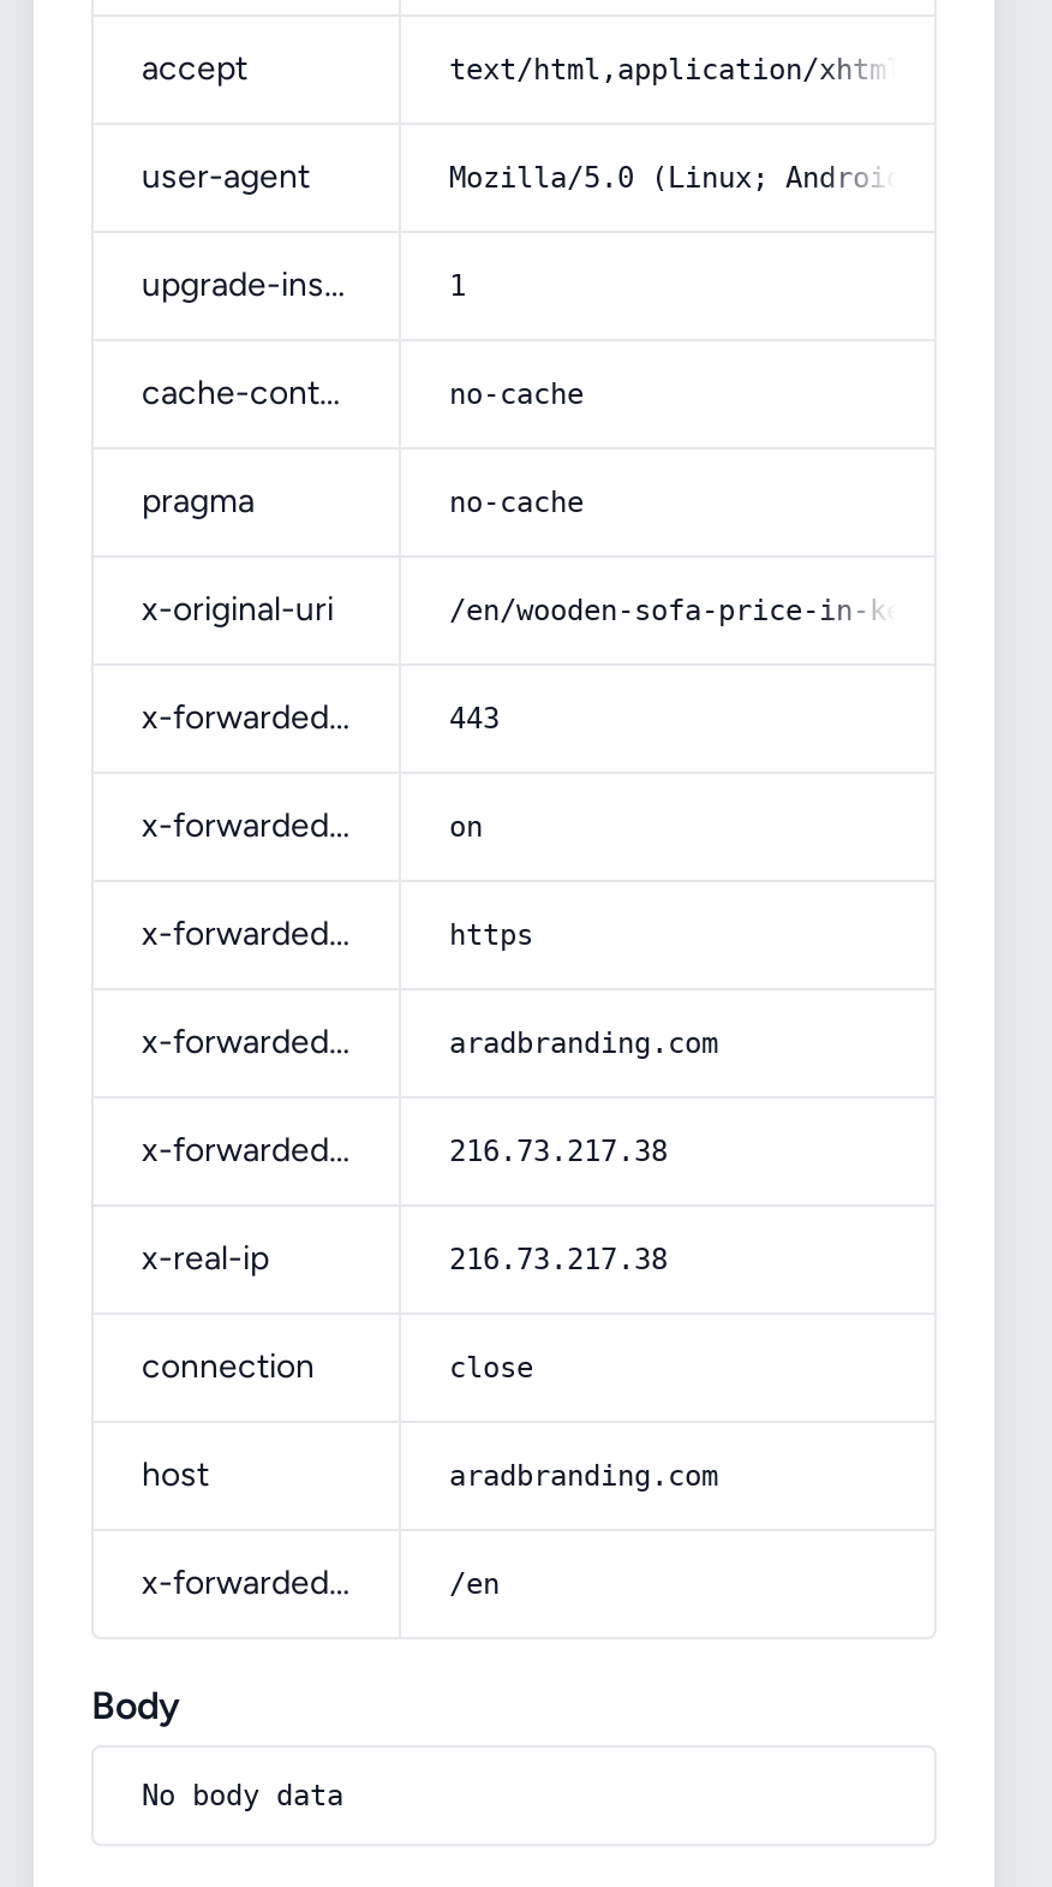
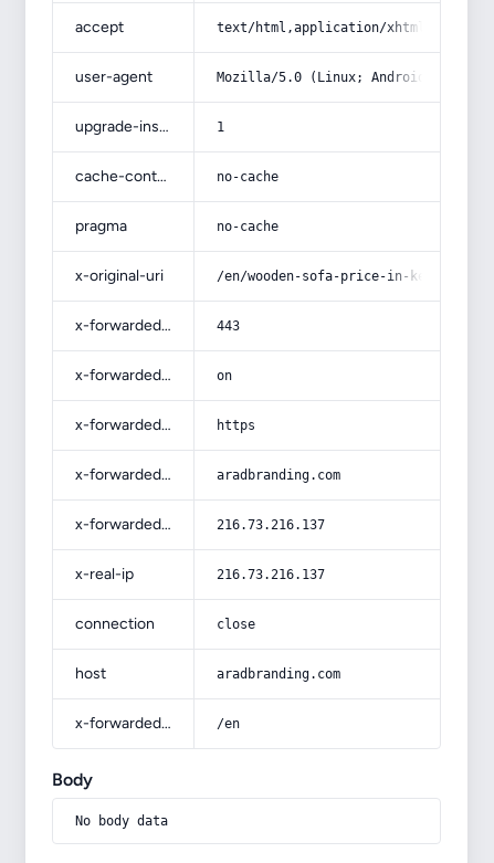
[449,1135,668,1168] 216.73.217.38 -> [217,517,325,533] 216.73.216.137
[449,1243,668,1276] 216.73.217.38 -> [217,567,325,582] 216.73.216.137

